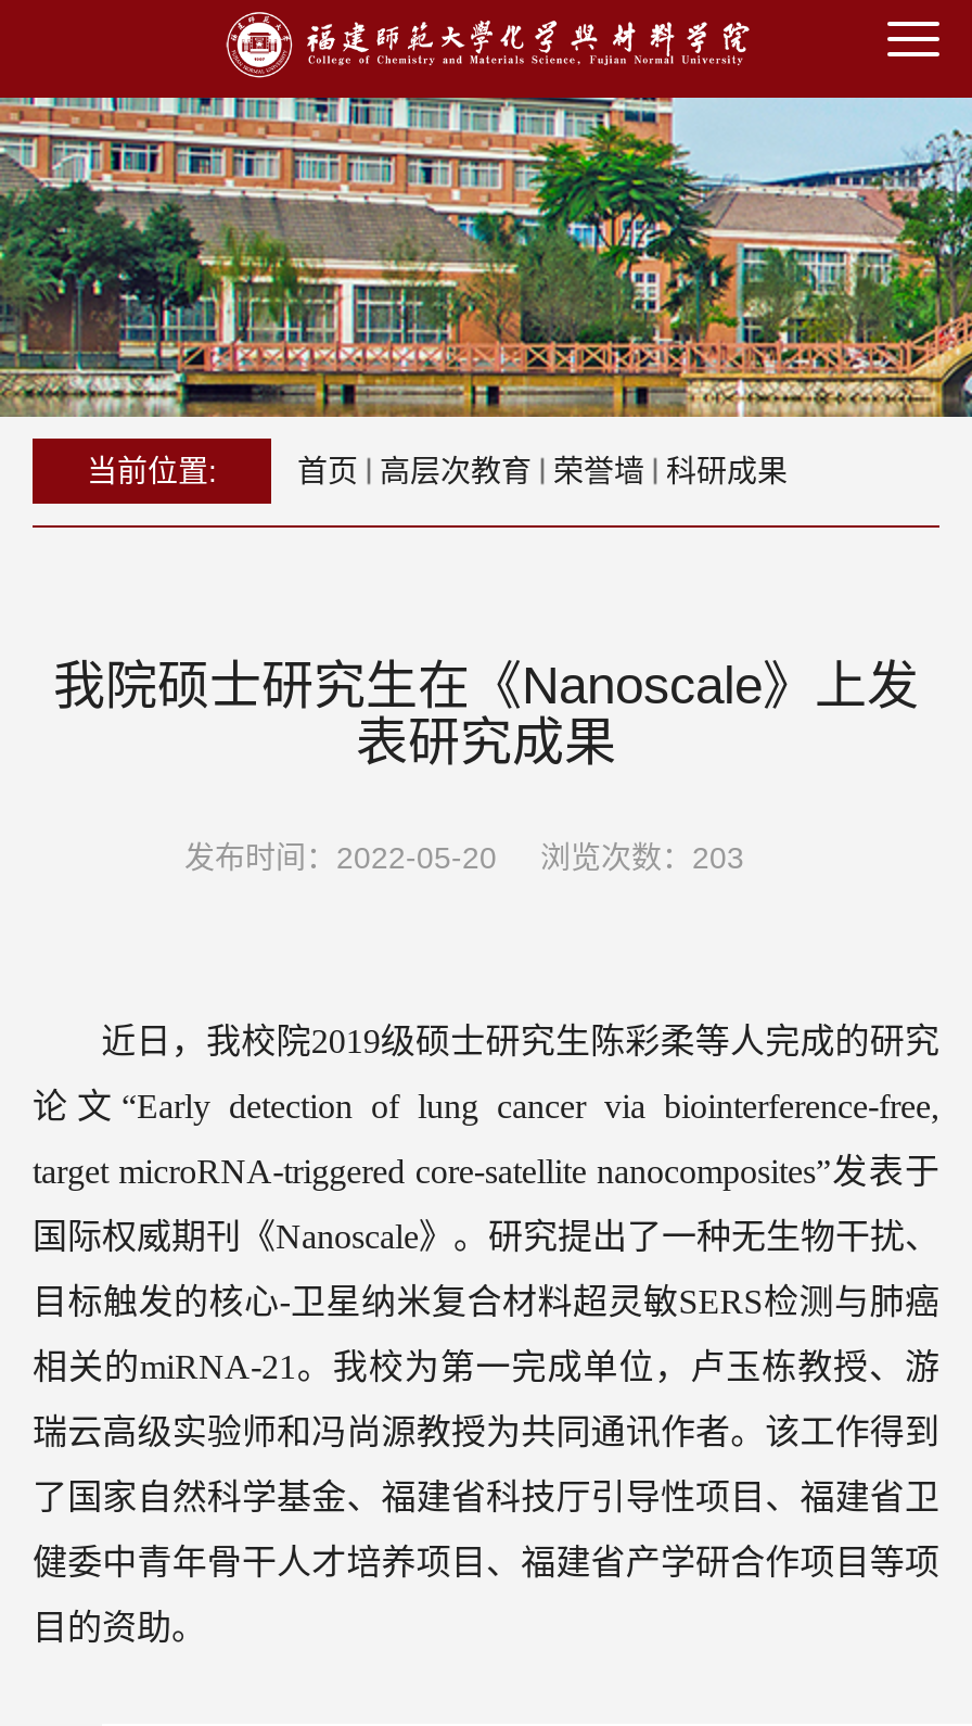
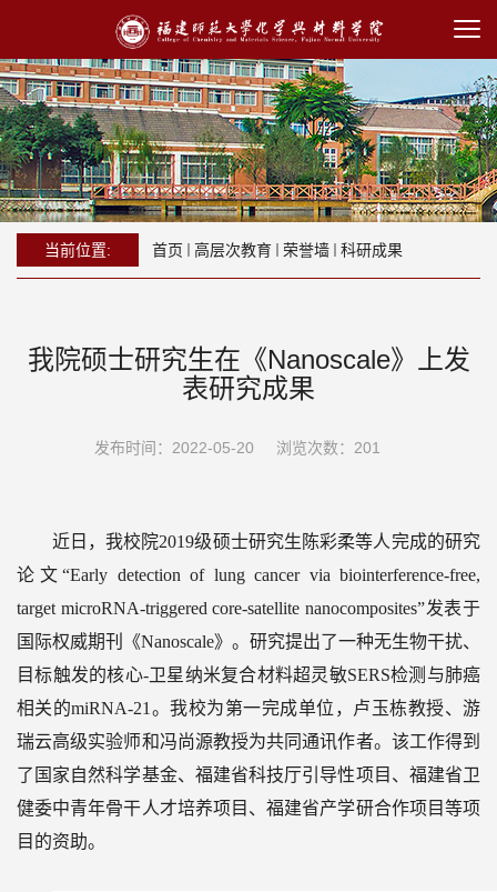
[184,840,744,875] 发布时间：2022-05-20 浏览次数：203 -> [94,439,381,457] 发布时间：2022-05-20 浏览次数：201

